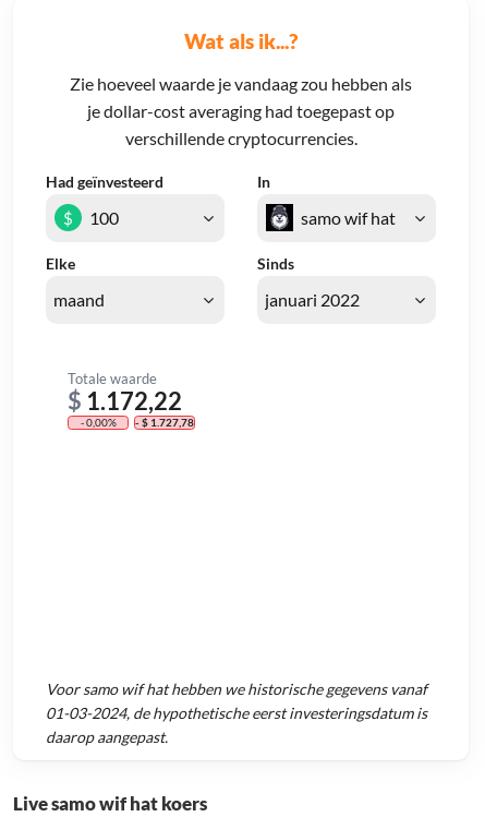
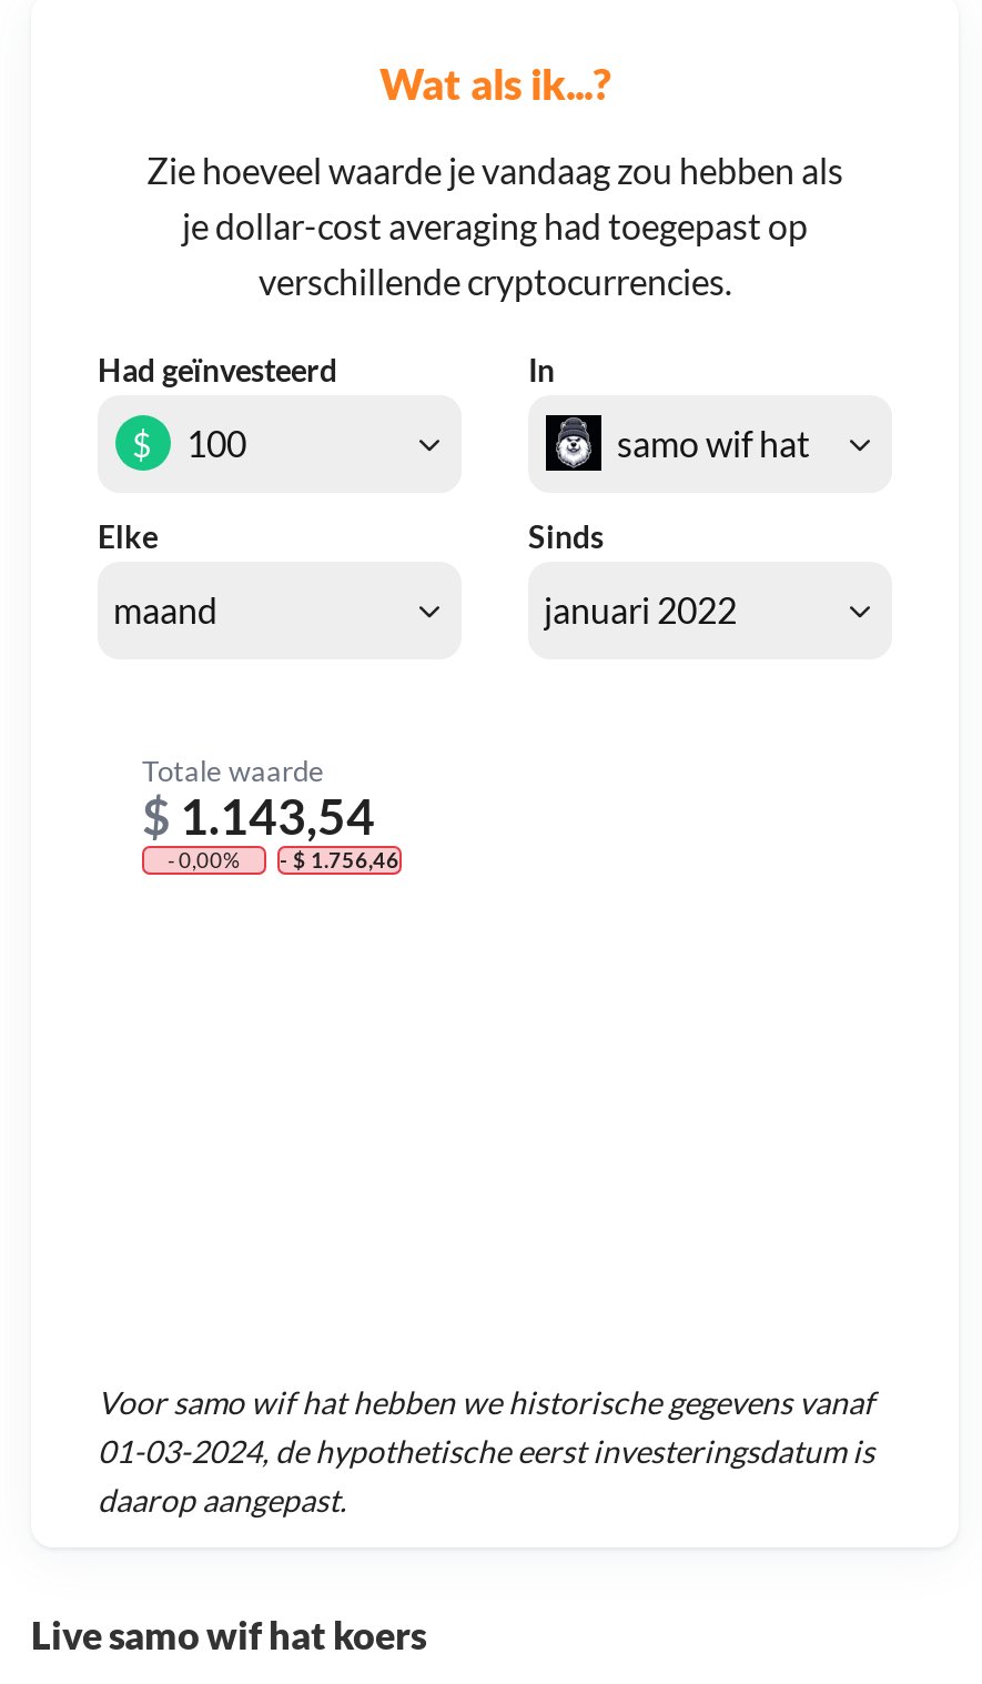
[68,386,182,415] $ 1.172,22 -> [142,786,375,846] $ 1.143,54
[80,417,194,429] - 0,00% - $ 1.727,78 -> [168,848,399,872] - 0,00% - $ 1.756,46

